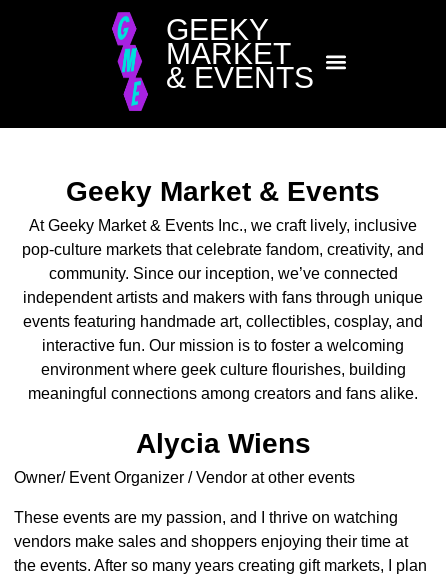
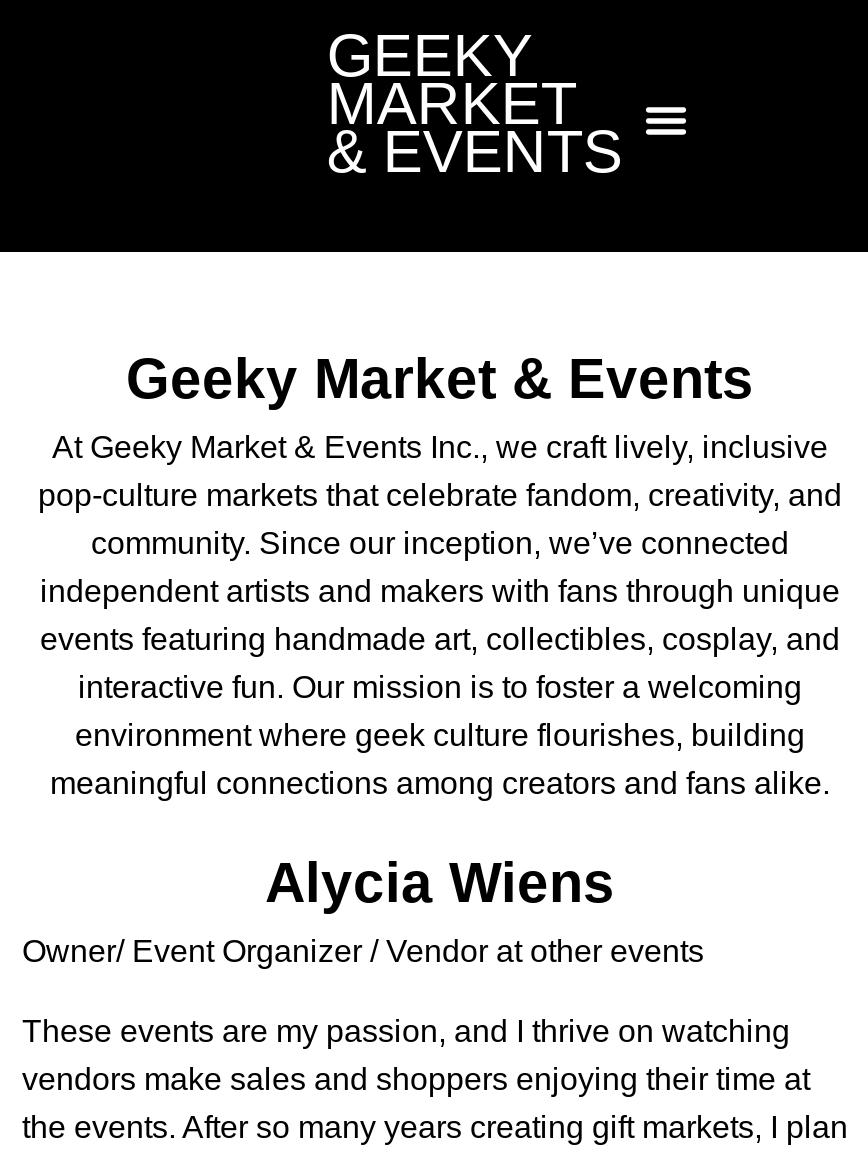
[111,11,149,112] [image] -> none

